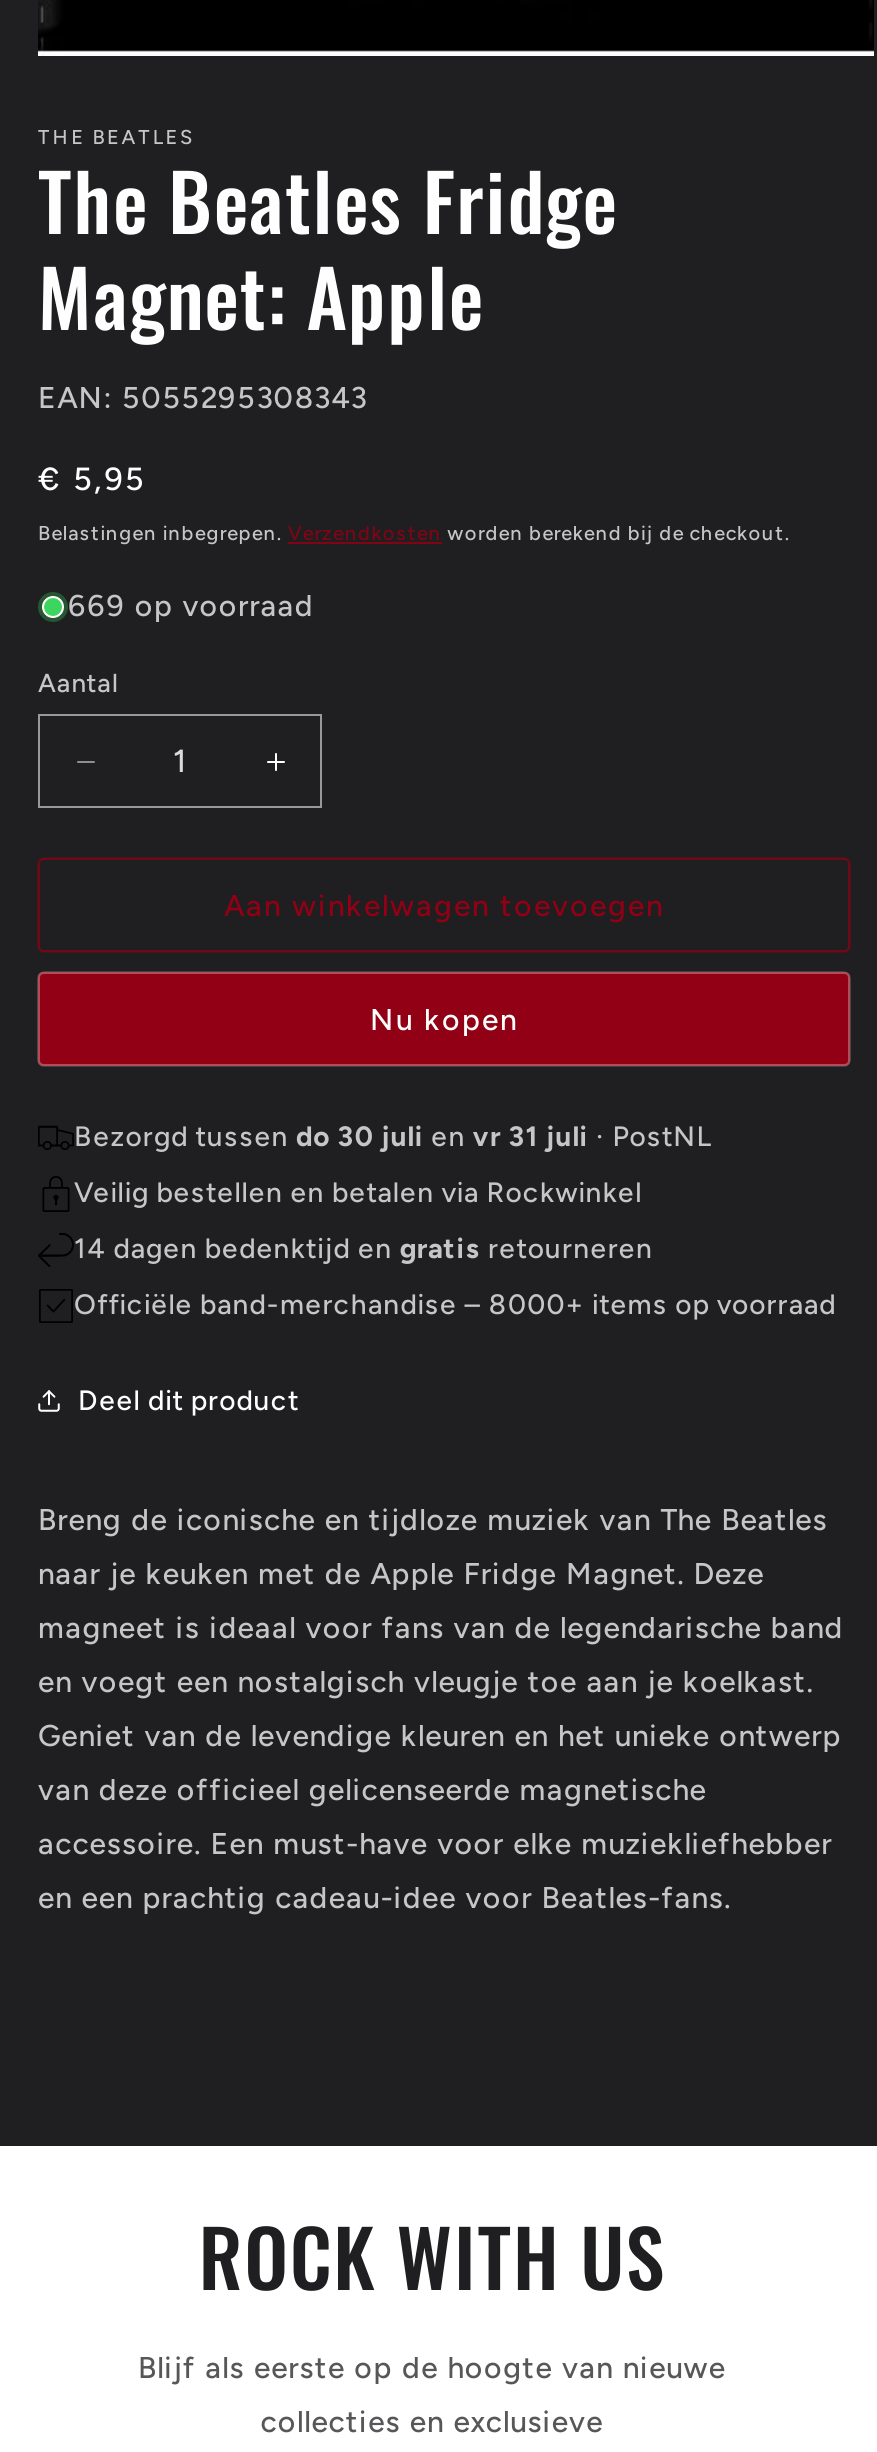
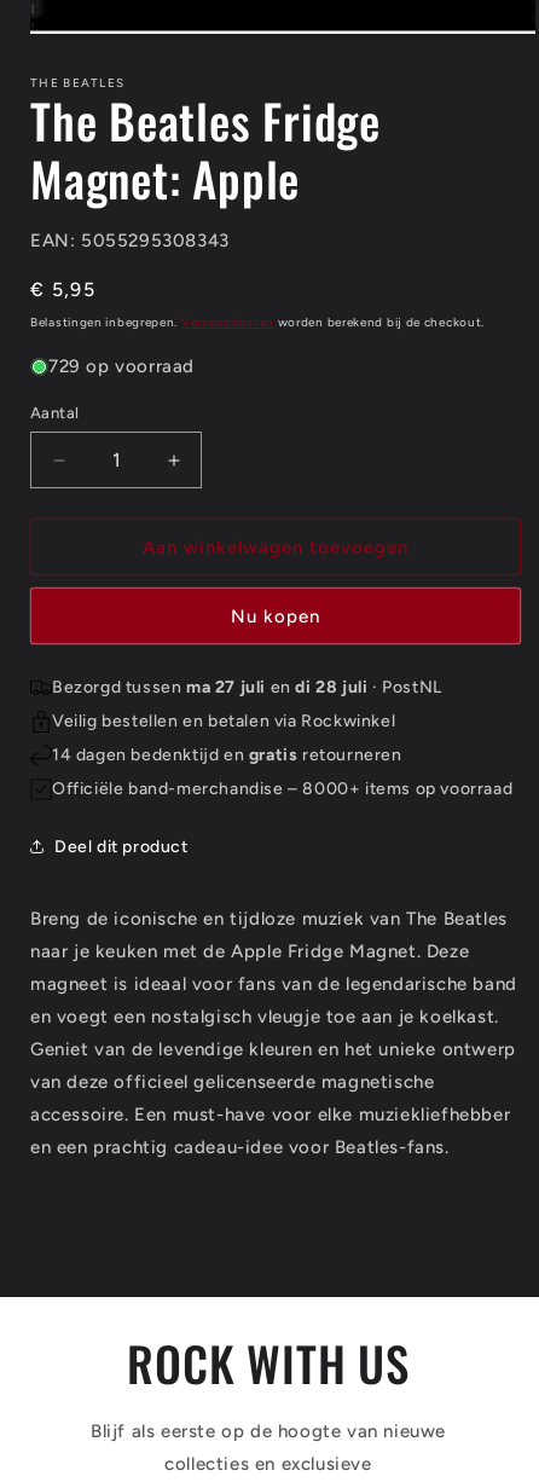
[68,588,314,624] 669 op voorraad -> [48,355,195,377] 729 op voorraad
[74,1120,712,1154] Bezorgd tussen do 30 juli en vr 31 juli · PostNL -> [52,677,442,697] Bezorgd tussen ma 27 juli en di 28 juli · PostNL

